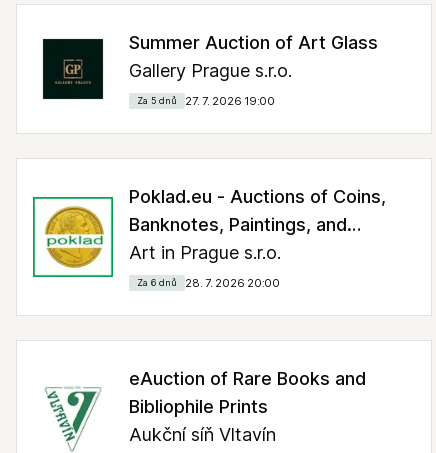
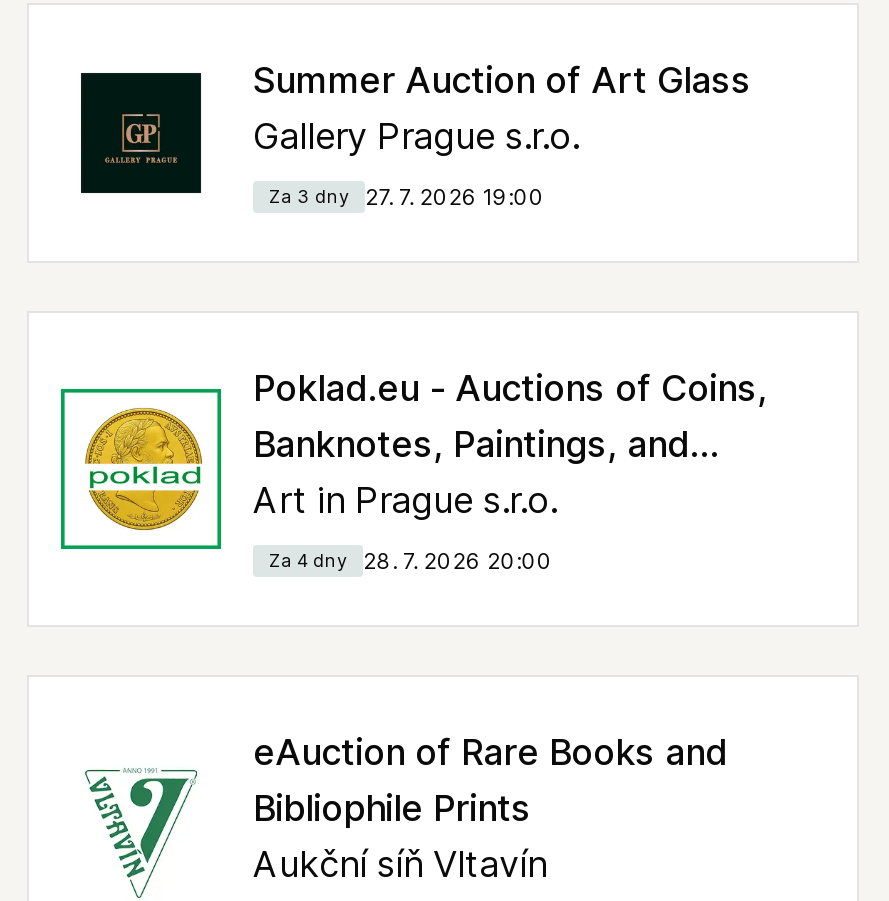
[137,94,275,108] Za 5 dnů 27. 7. 2026 19:00 -> [269,183,545,211] Za 3 dny 27. 7. 2026 19:00
[137,276,280,290] Za 6 dnů 28. 7. 2026 20:00 -> [269,547,553,575] Za 4 dny 28. 7. 2026 20:00

